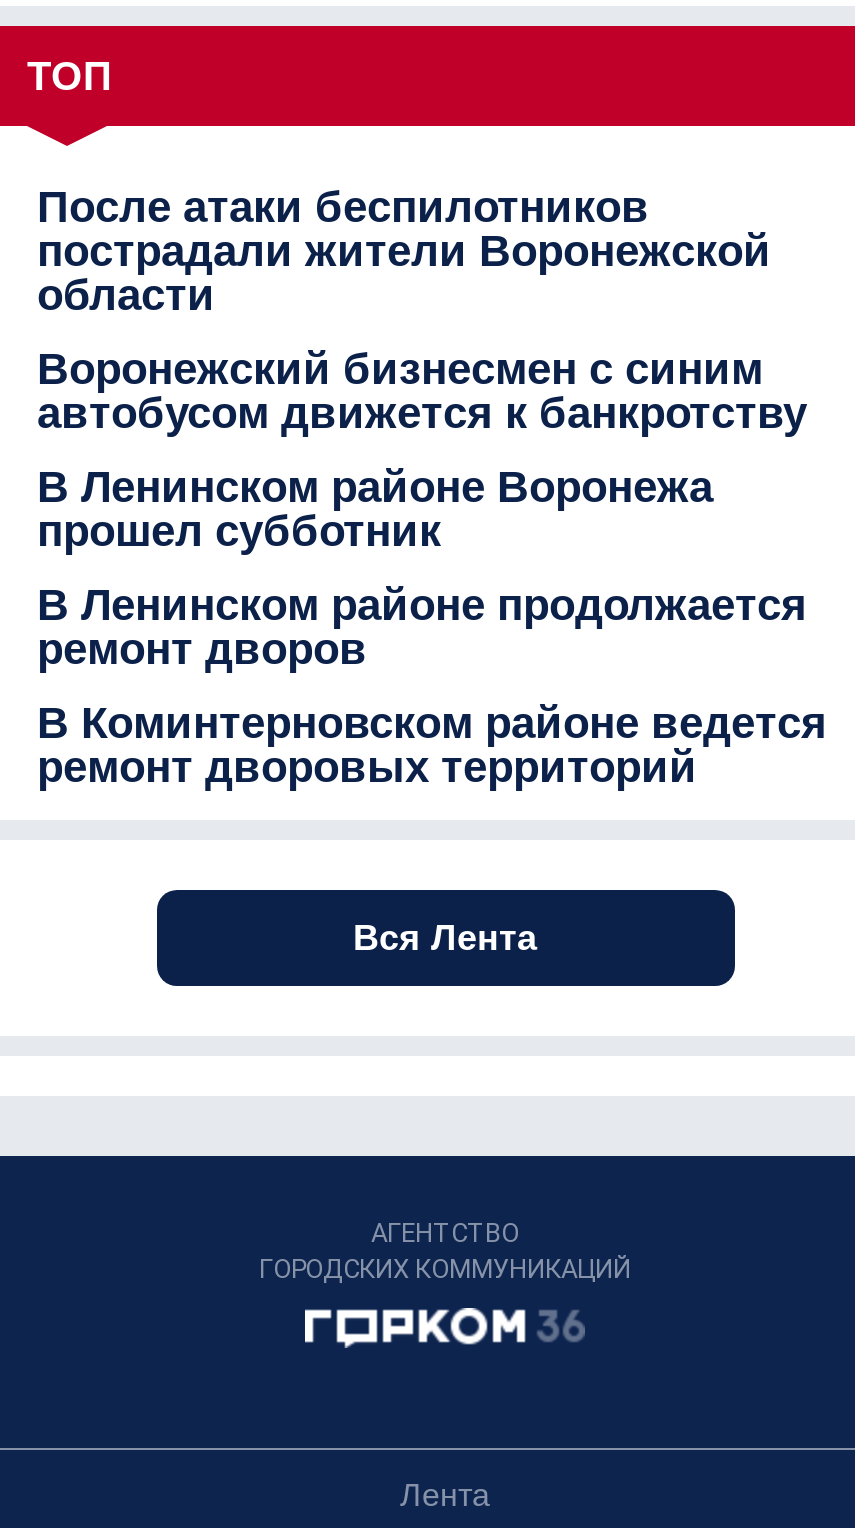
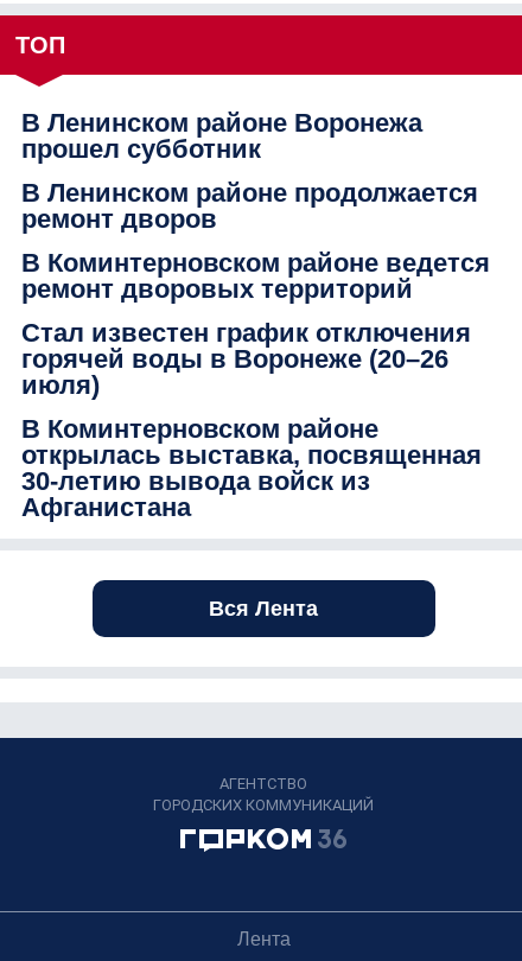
[37,182,807,438] После атаки беспилотников | пострадали жители Воронежской | области | Воронежский бизнесмен с синим | автобусом движется к банкротству -> none
moved [37,462,827,792] -> [21,108,490,304]: В Ленинском районе Воронежа | прошел субботник | В Ленинском районе продолжается | ремонт дворов | В Коминтерновском районе ведется | ремонт дворовых территорий
none -> [21,318,482,522] Стал известен график отключения | горячей воды в Воронеже (20–26 | июля) | В Коминтерновском районе | открылась выставка, посвященная | 30-летию вывода войск из | Афганистана

